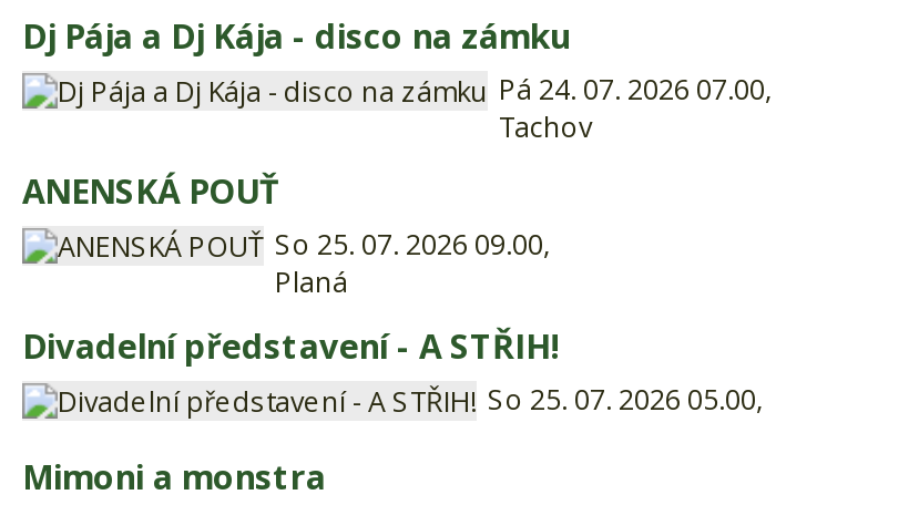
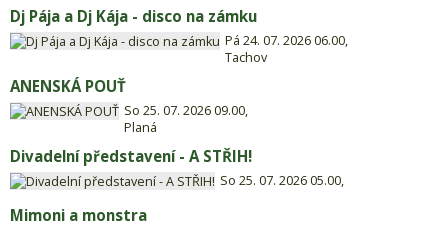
[499,70,772,108] Pá 24. 07. 2026 07.00, -> [225,32,348,49] Pá 24. 07. 2026 06.00,

